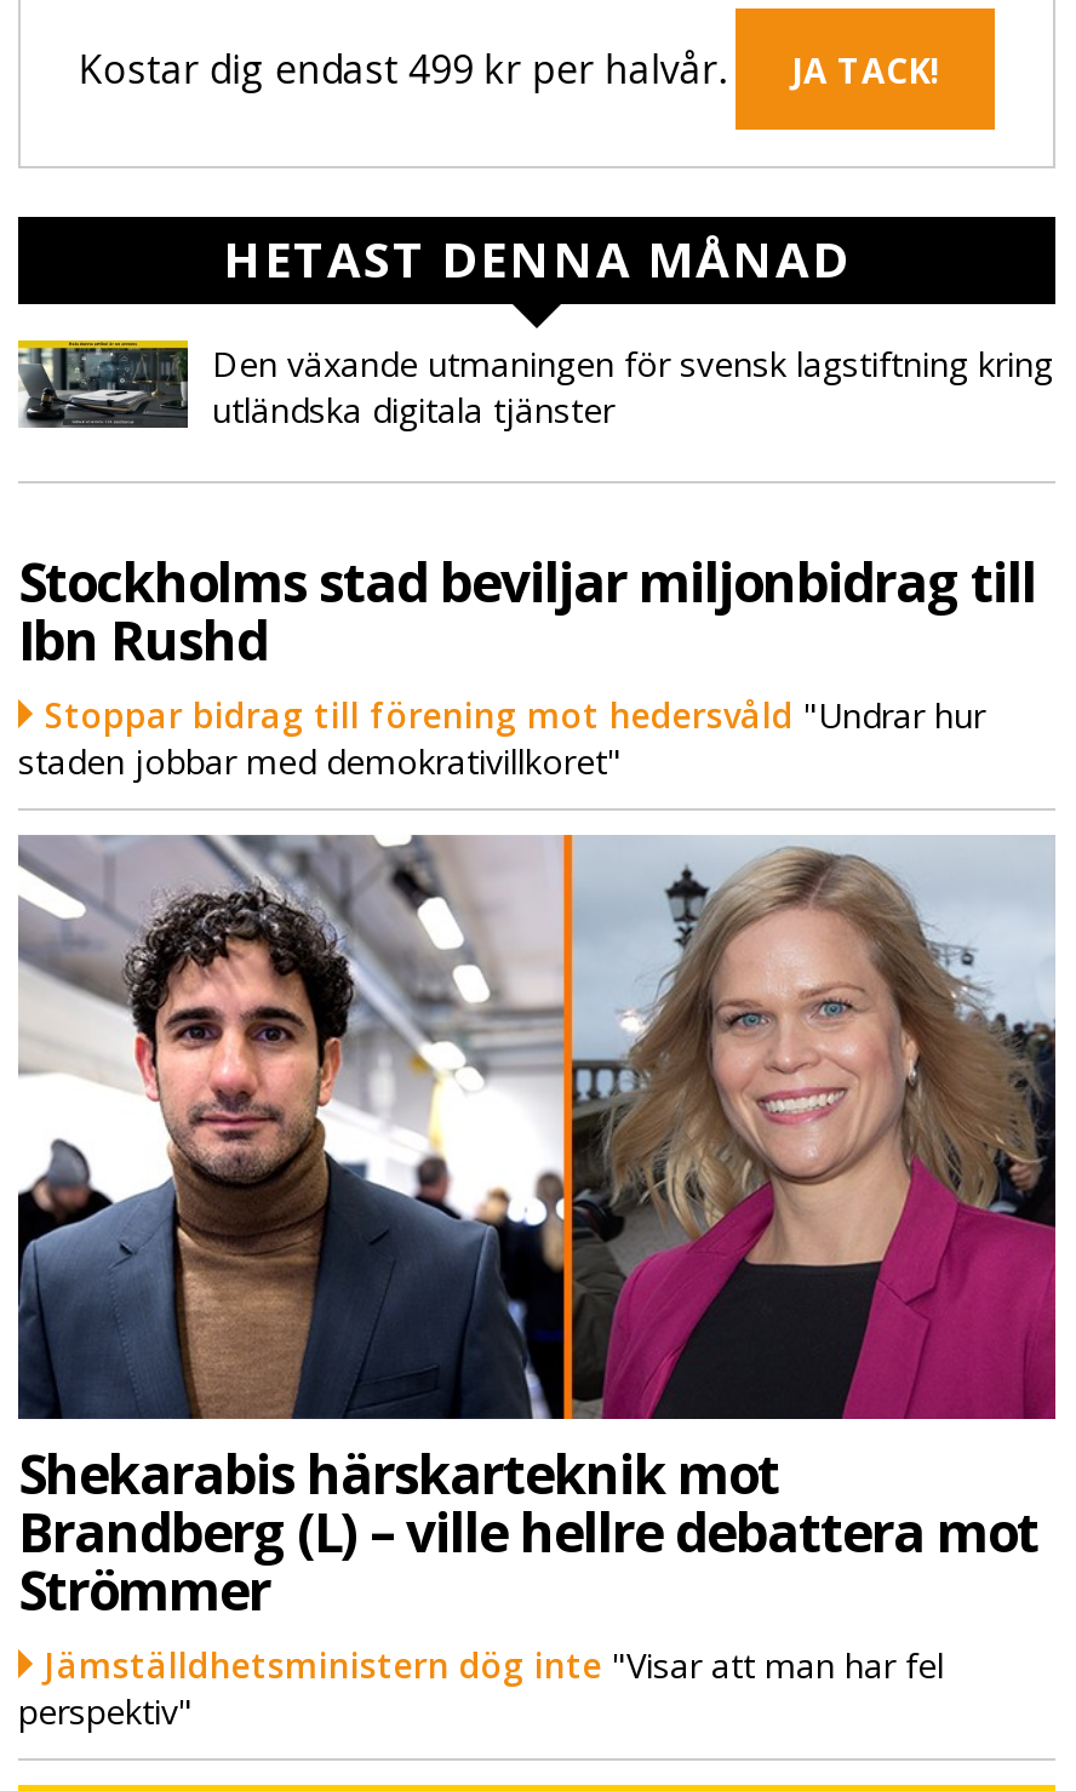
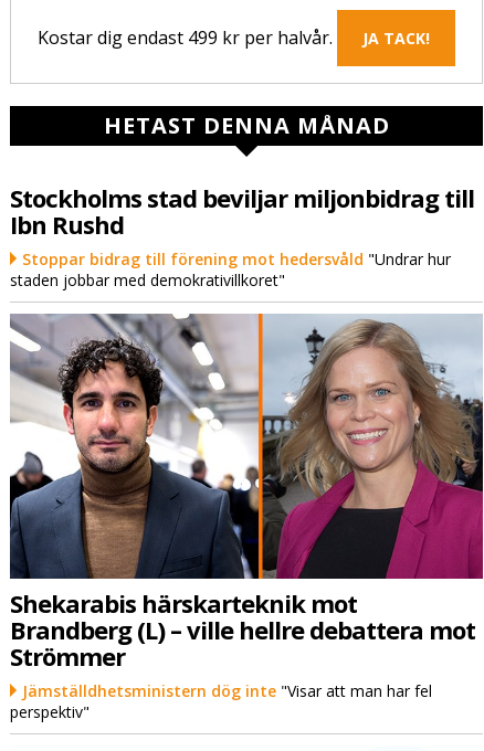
[16,338,1053,434] [image] | Den växande utmaningen för svensk lagstiftning kring | utländska digitala tjänster -> none

